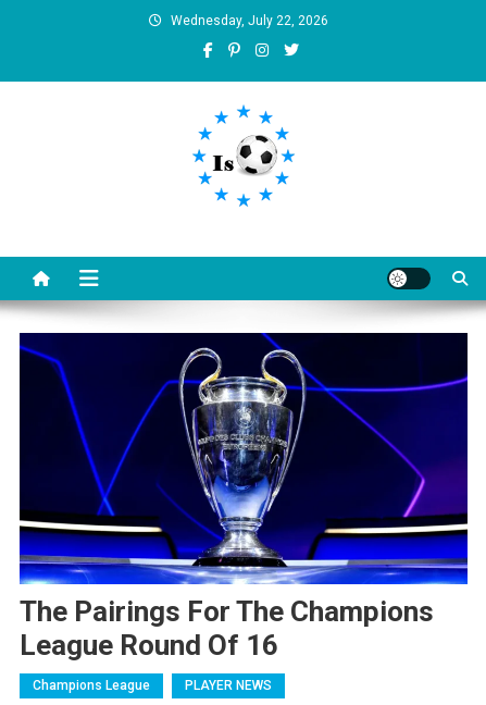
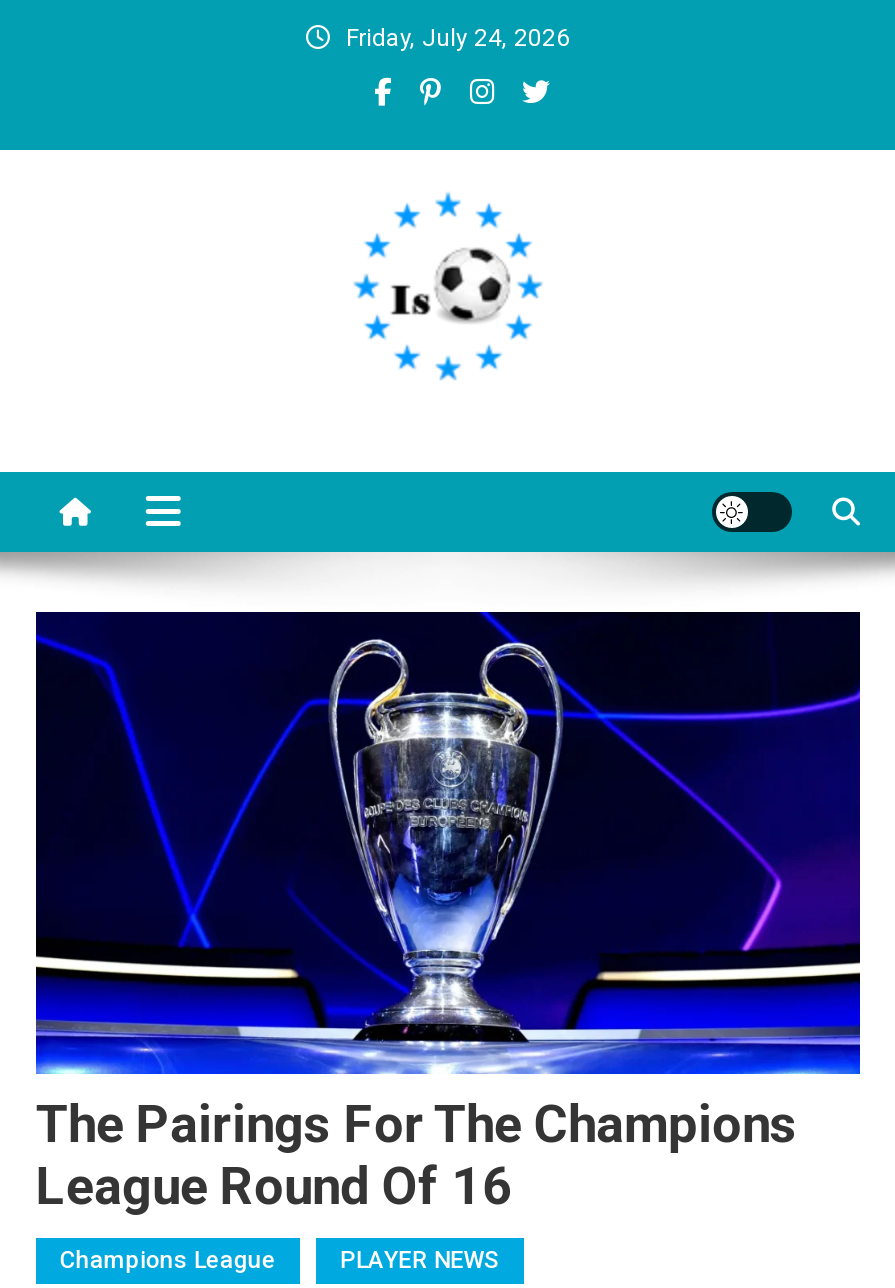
[170,13,328,28] Wednesday, July 22, 2026 -> [346,24,570,52] Friday, July 24, 2026

